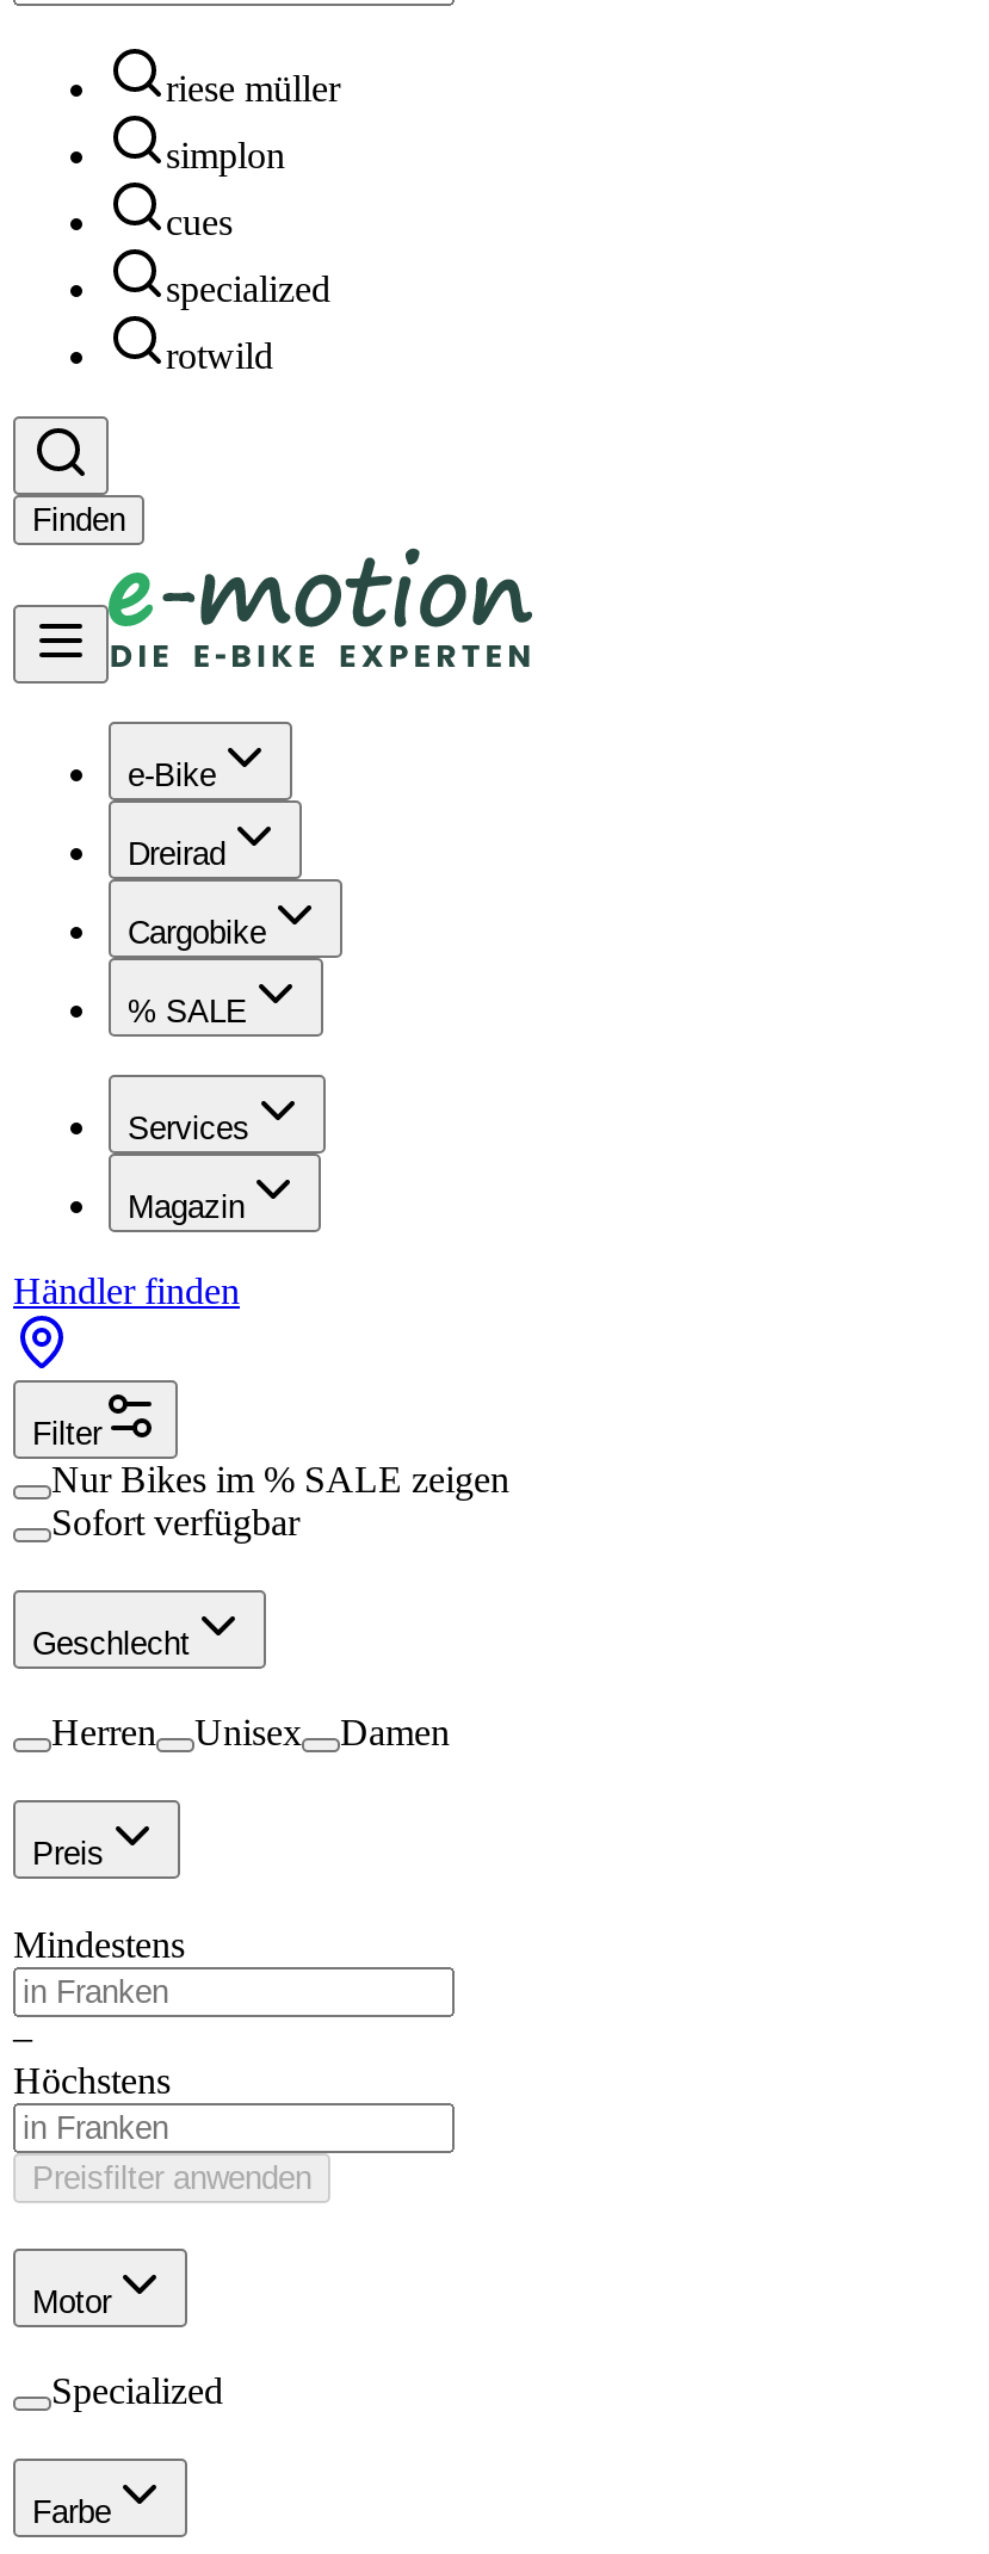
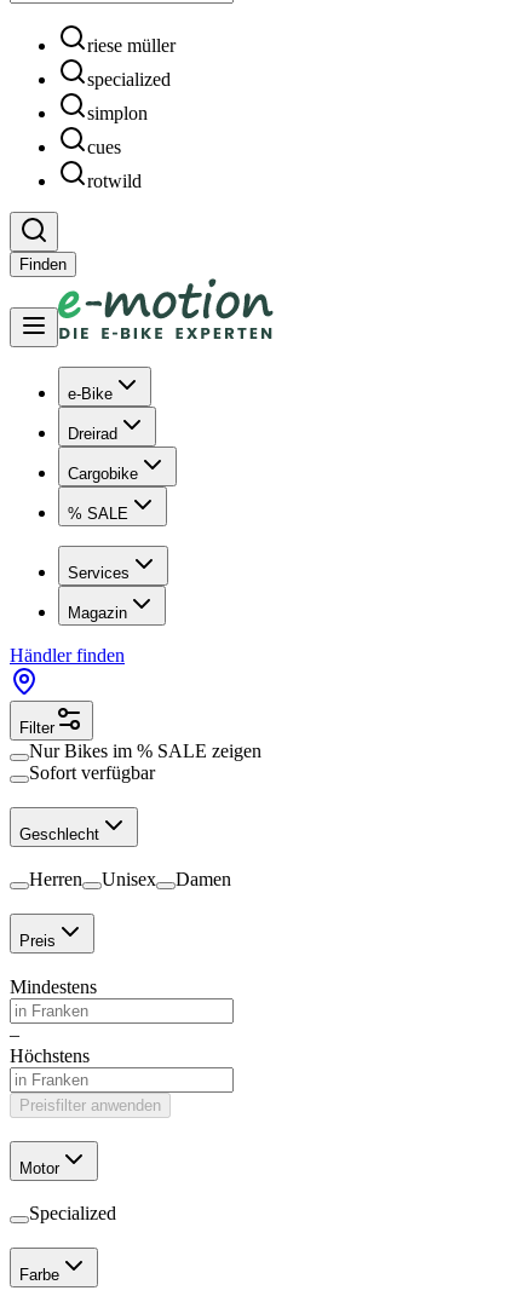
moved [166,135,285,242] -> [87,103,148,157]: simplon | cues
moved [166,268,330,309] -> [87,69,171,90]: specialized

